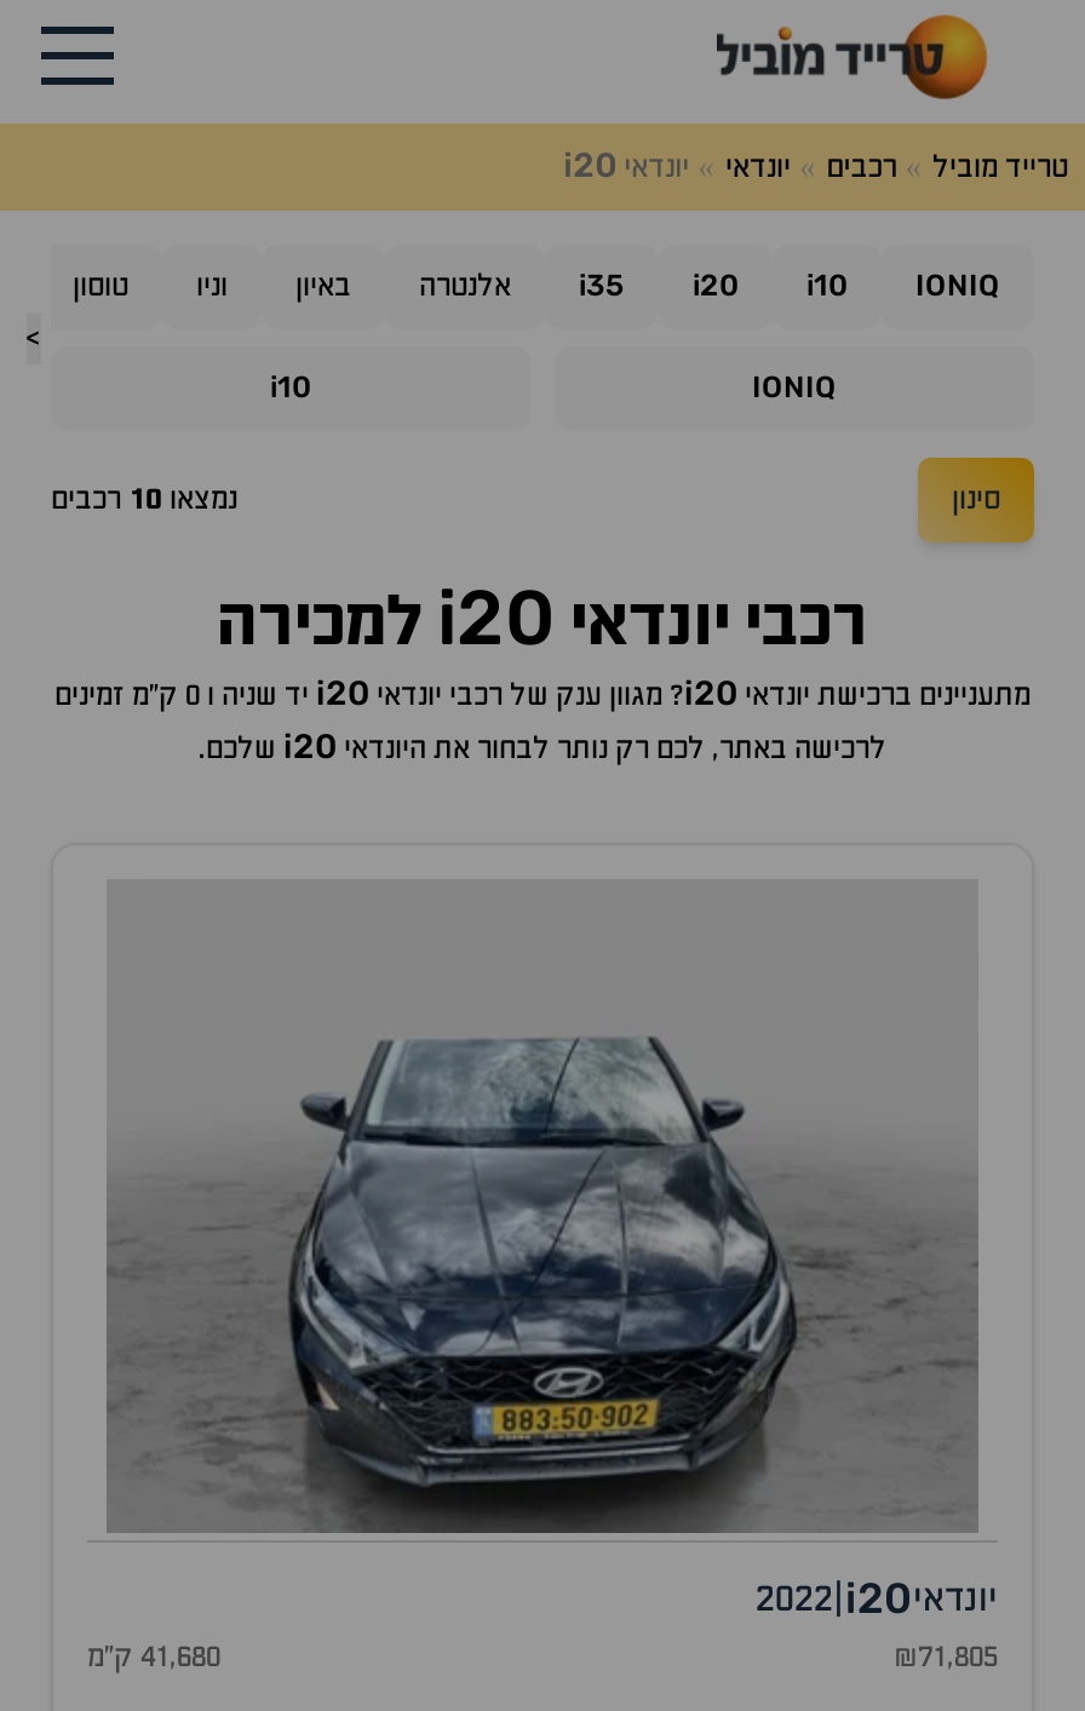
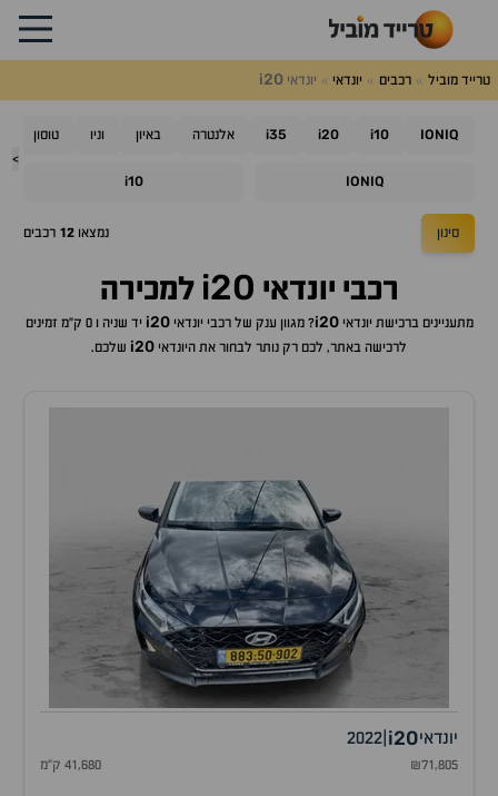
[51,483,237,515] נמצאו 10 רכבים -> [23,225,109,240] נמצאו 12 רכבים

